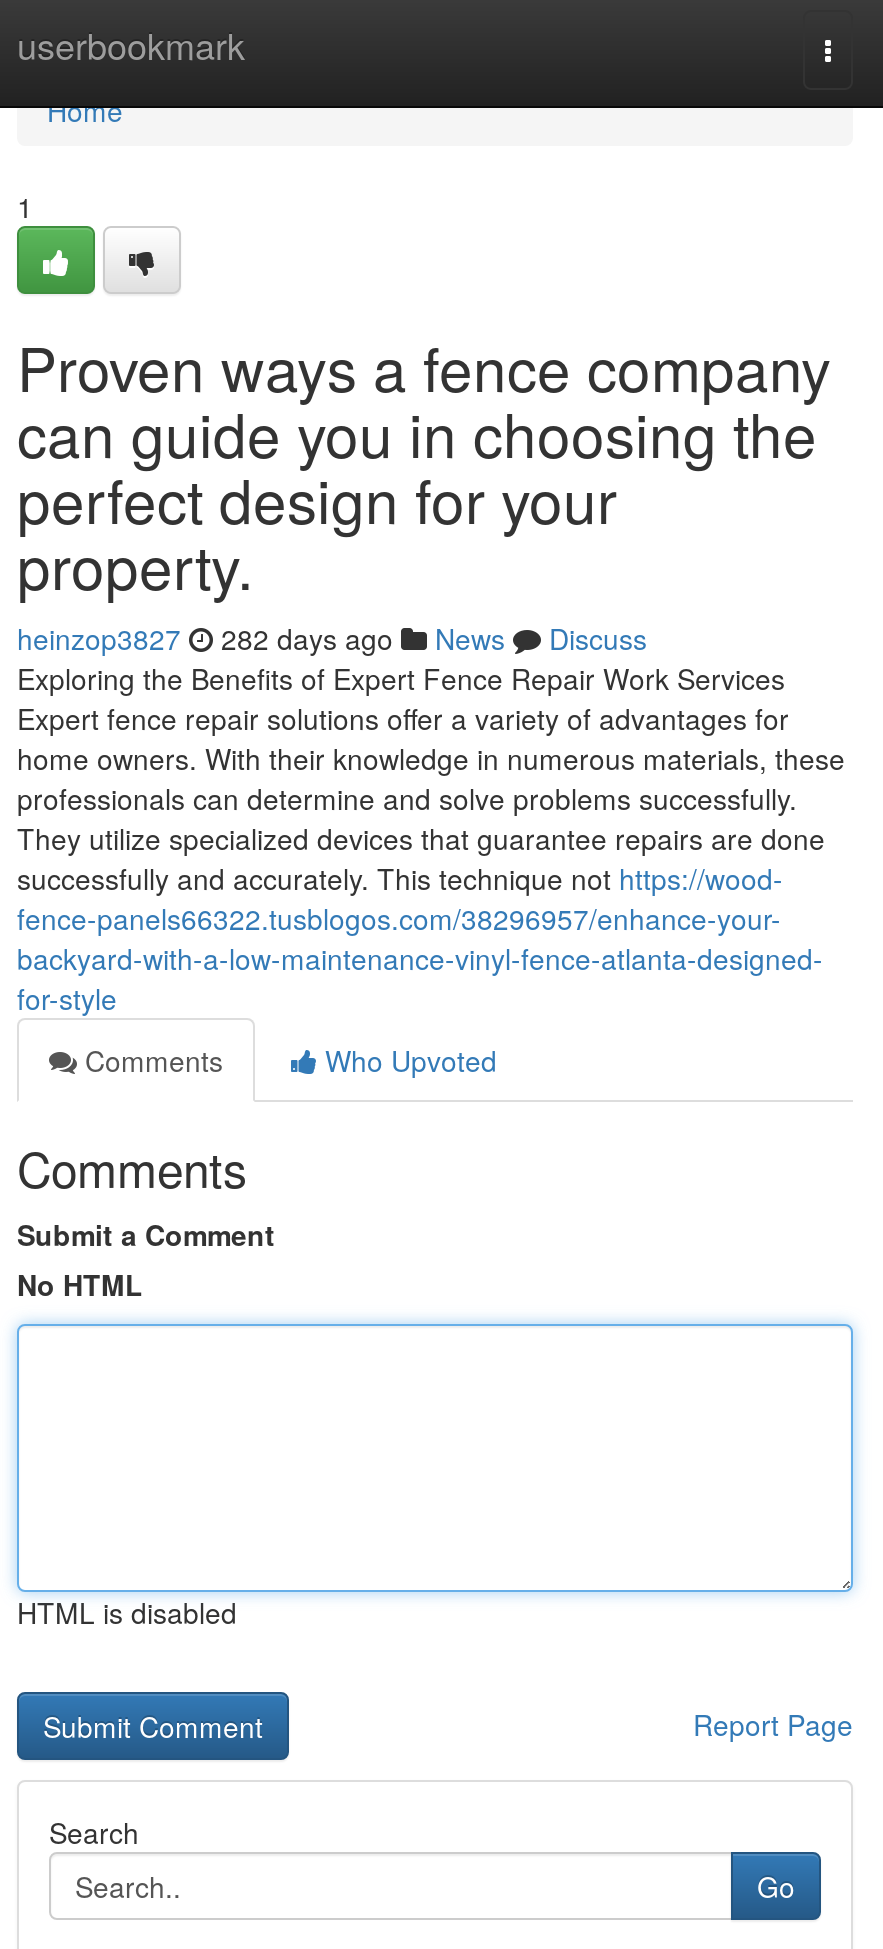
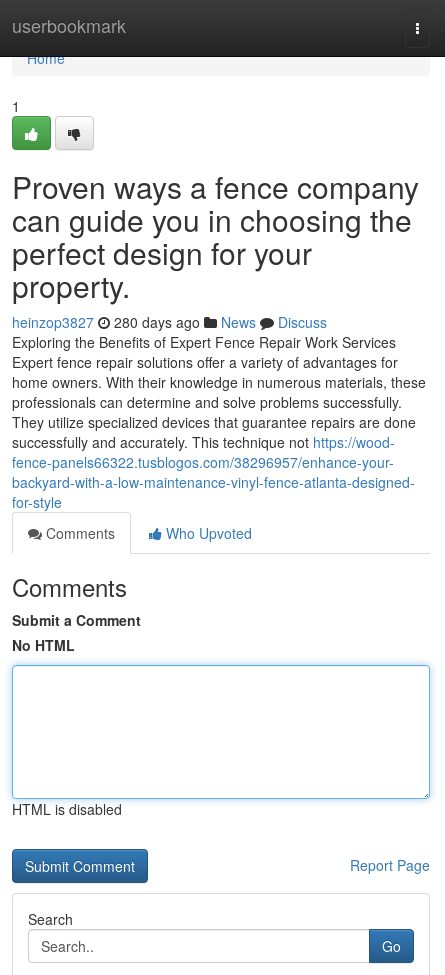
[17,618,647,658] heinzop3827 282 days ago News Discuss -> [12,312,327,332] heinzop3827 280 days ago News Discuss

